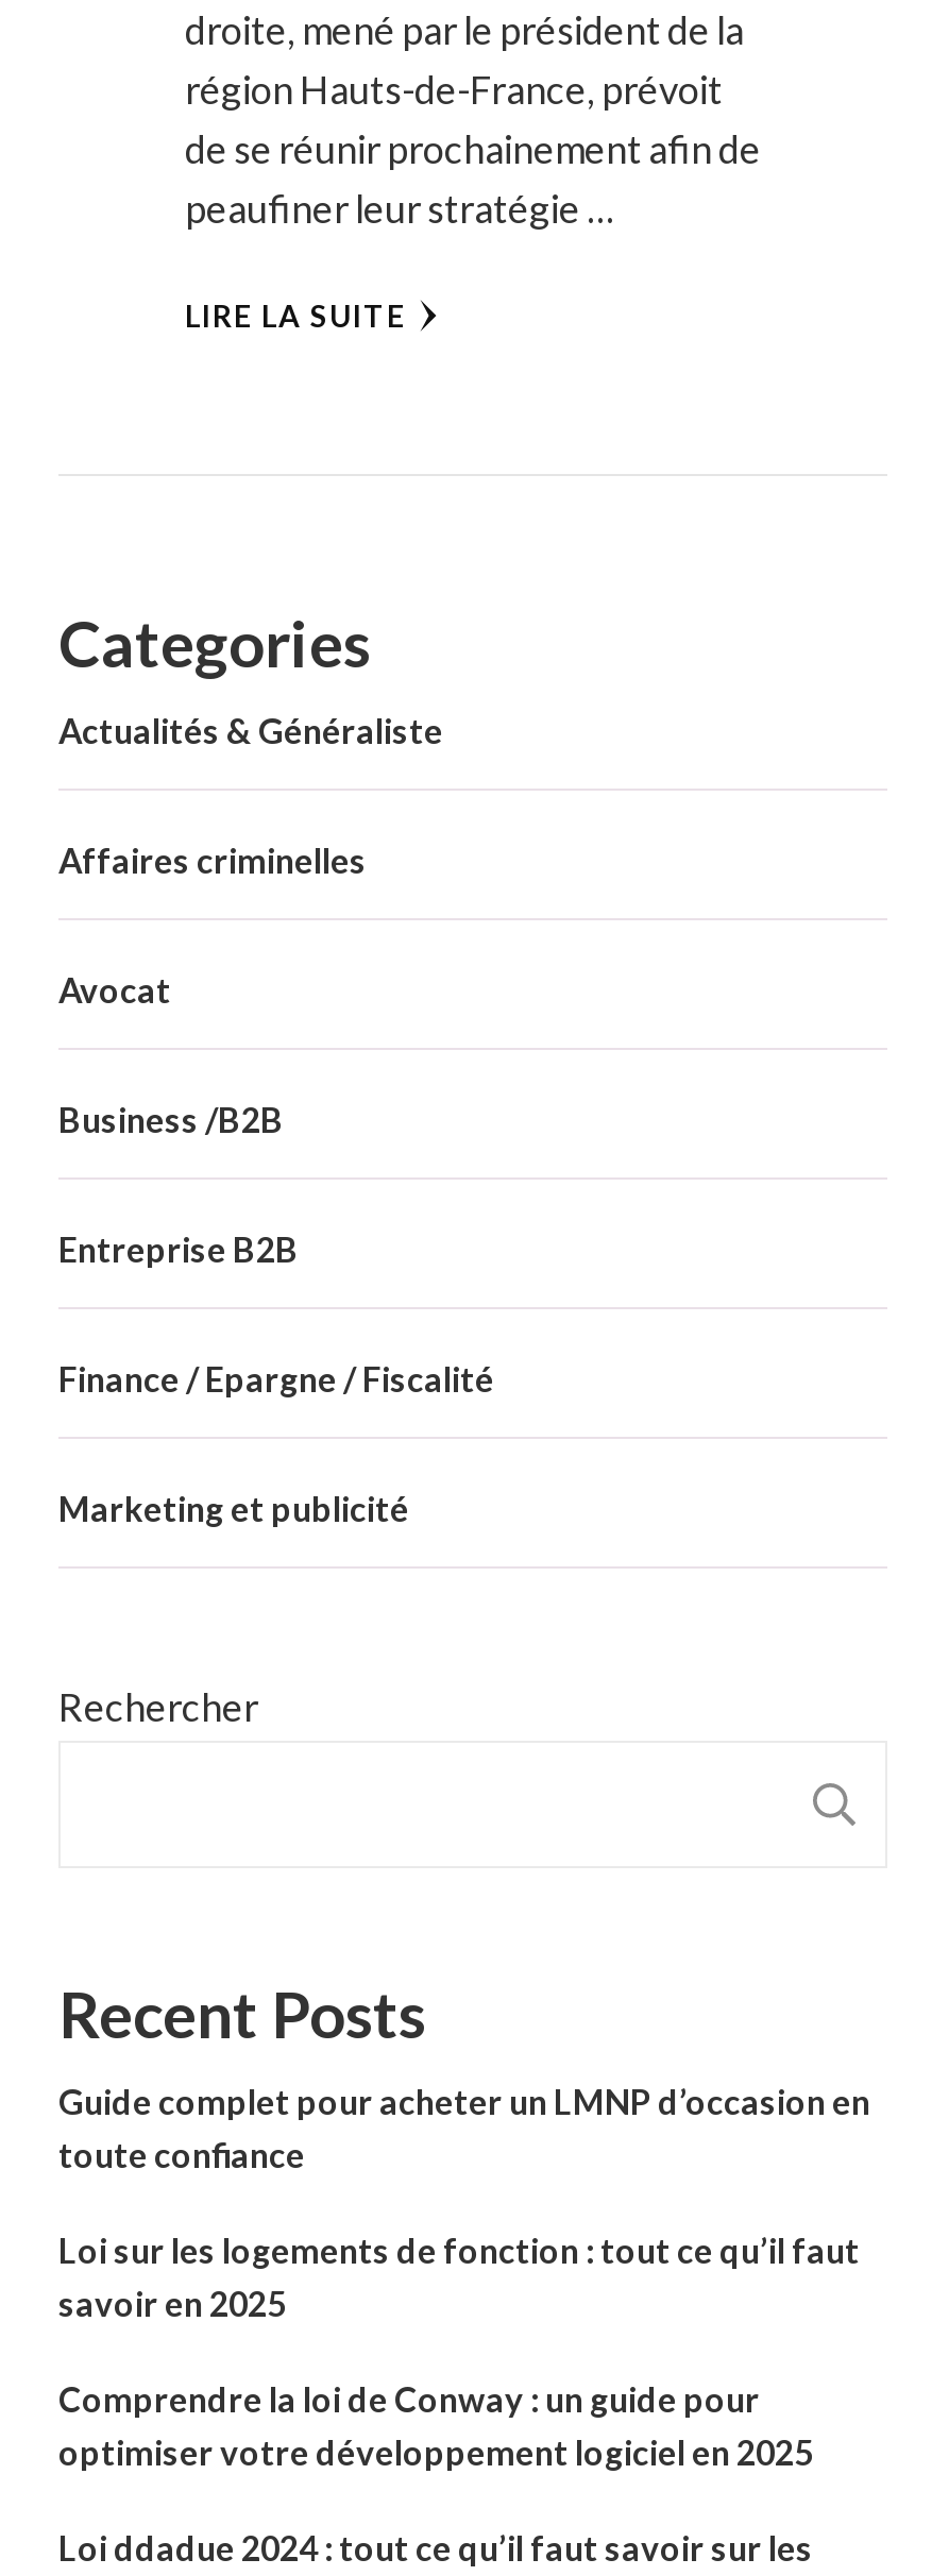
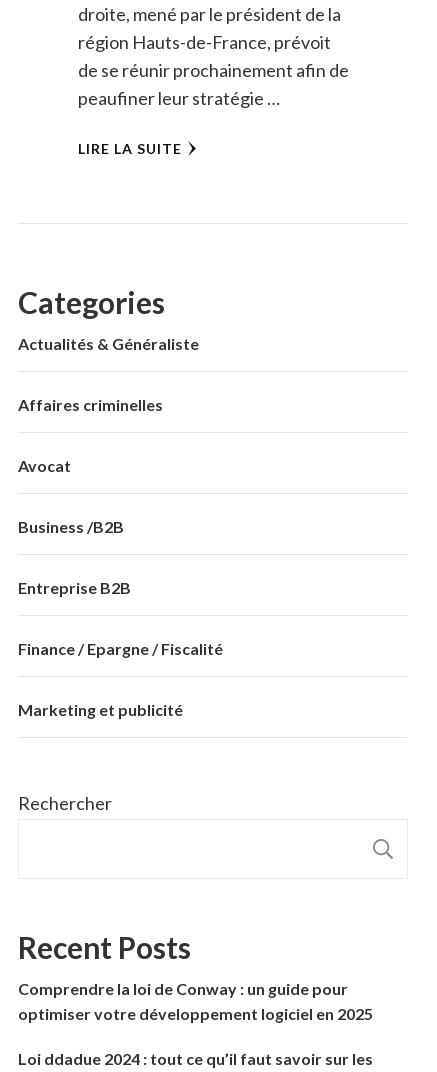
[58,2082,870,2324] Guide complet pour acheter un LMNP d’occasion en | toute confiance | Loi sur les logements de fonction : tout ce qu’il faut | savoir en 2025 -> none

